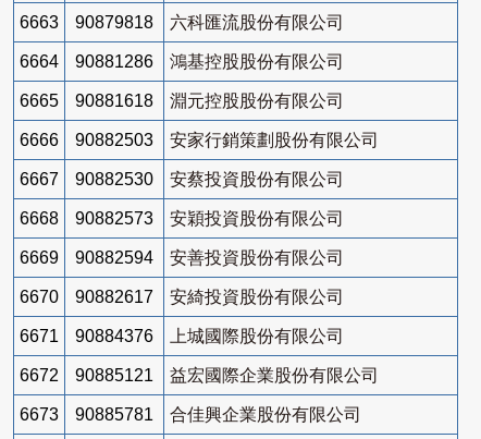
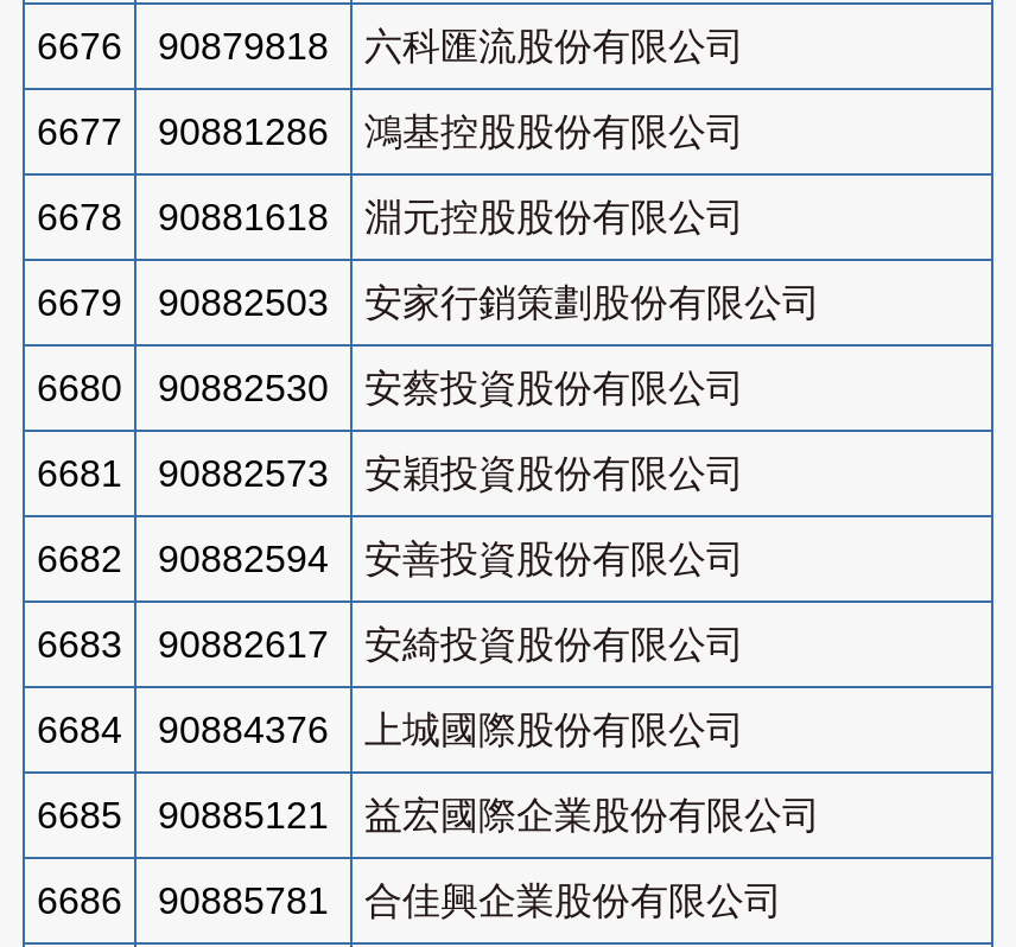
[20,13,344,31] 6663 90879818 六科匯流股份有限公司 -> [37,26,744,66] 6676 90879818 六科匯流股份有限公司
[20,52,344,71] 6664 90881286 鴻基控股股份有限公司 -> [37,111,744,152] 6677 90881286 鴻基控股股份有限公司
[20,91,344,110] 6665 90881618 淵元控股股份有限公司 -> [37,197,744,237] 6678 90881618 淵元控股股份有限公司
[20,131,379,149] 6666 90882503 安家行銷策劃股份有限公司 -> [37,282,820,323] 6679 90882503 安家行銷策劃股份有限公司
[20,170,344,188] 6667 90882530 安蔡投資股份有限公司 -> [37,368,744,408] 6680 90882530 安蔡投資股份有限公司
[20,209,344,228] 6668 90882573 安穎投資股份有限公司 -> [37,453,744,493] 6681 90882573 安穎投資股份有限公司
[20,248,344,267] 6669 90882594 安善投資股份有限公司 -> [37,539,744,579] 6682 90882594 安善投資股份有限公司
[20,287,344,306] 6670 90882617 安綺投資股份有限公司 -> [37,624,744,664] 6683 90882617 安綺投資股份有限公司
[20,327,344,345] 6671 90884376 上城國際股份有限公司 -> [37,709,744,750] 6684 90884376 上城國際股份有限公司
[20,366,379,384] 6672 90885121 益宏國際企業股份有限公司 -> [37,795,820,835] 6685 90885121 益宏國際企業股份有限公司
[20,405,361,424] 6673 90885781 合佳興企業股份有限公司 -> [37,880,782,921] 6686 90885781 合佳興企業股份有限公司

